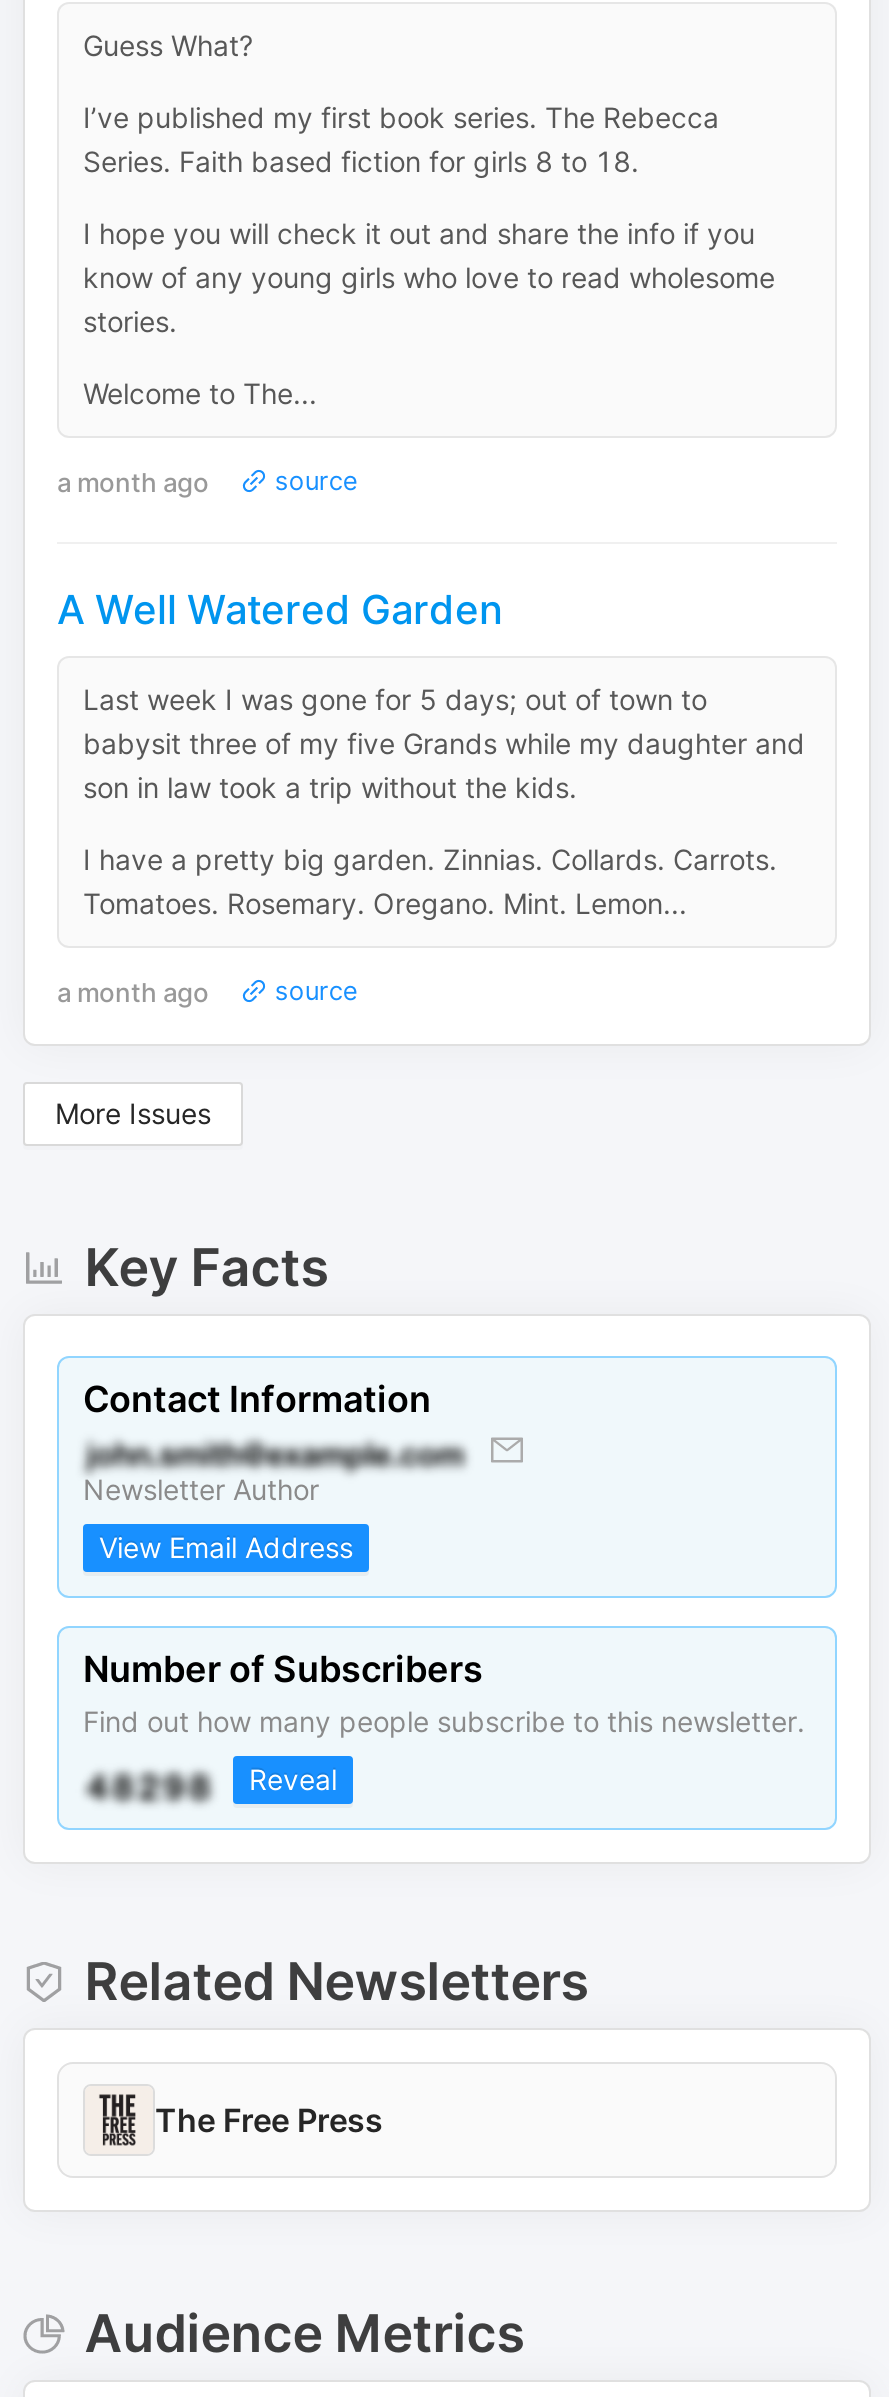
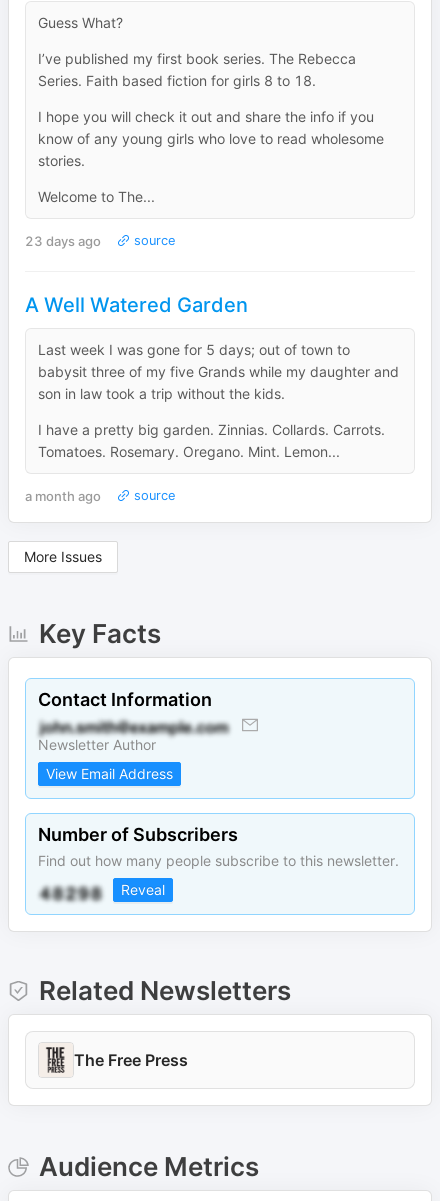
[57,465,209,497] a month ago -> [25,232,101,248] 23 days ago

